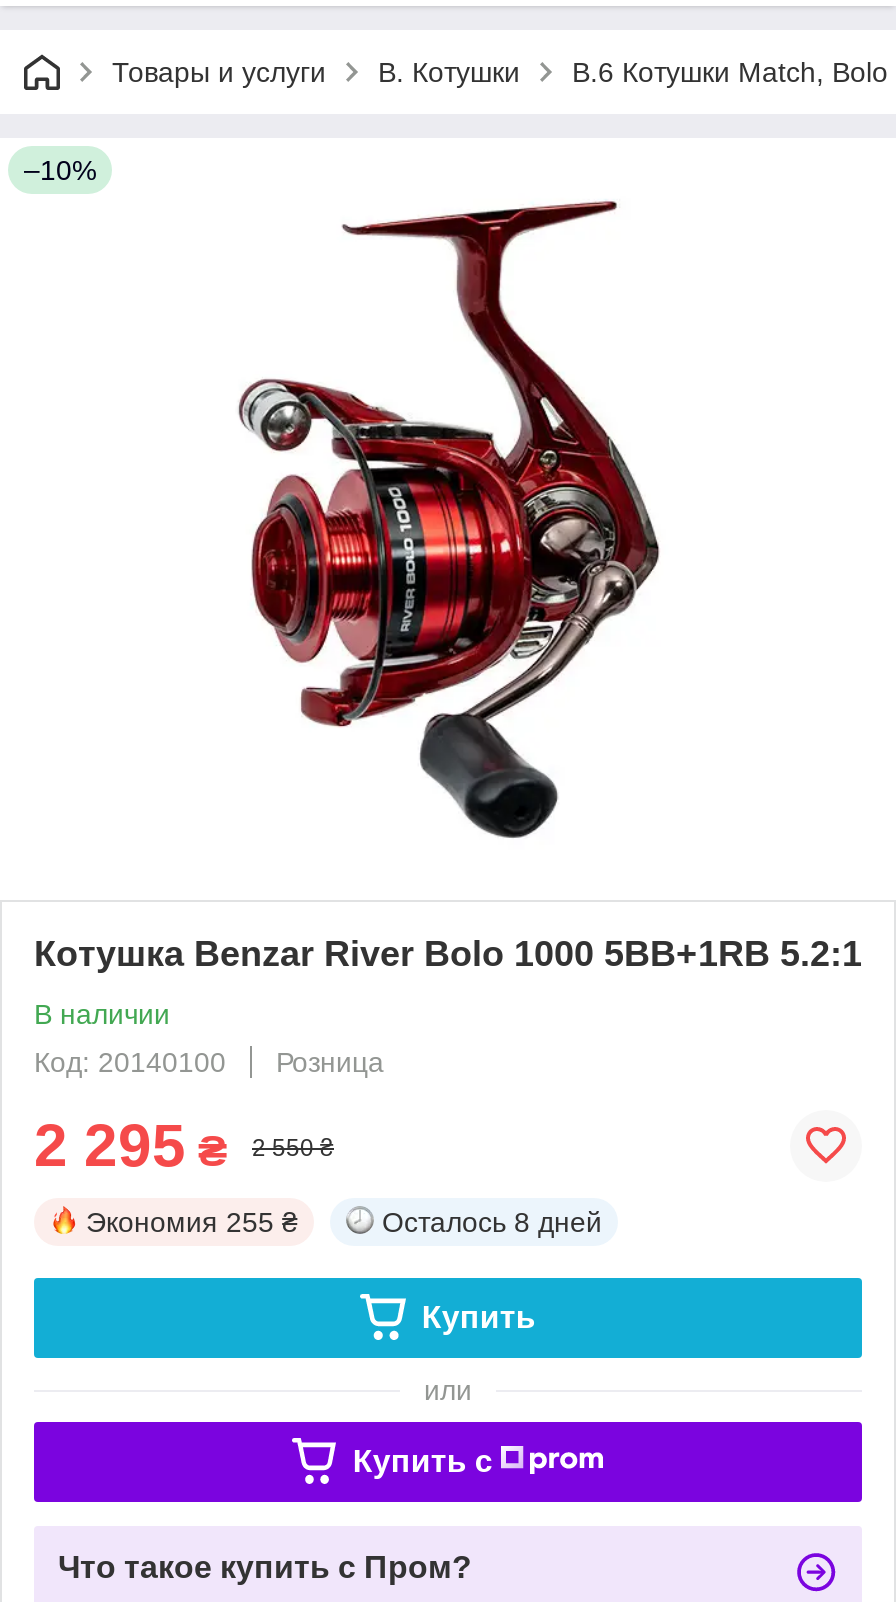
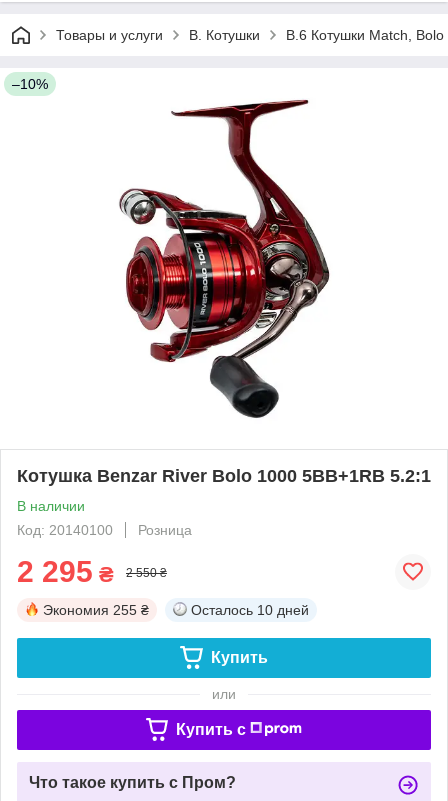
[382,1206,602,1238] Осталось 8 дней -> [191,602,309,618] Осталось 10 дней

